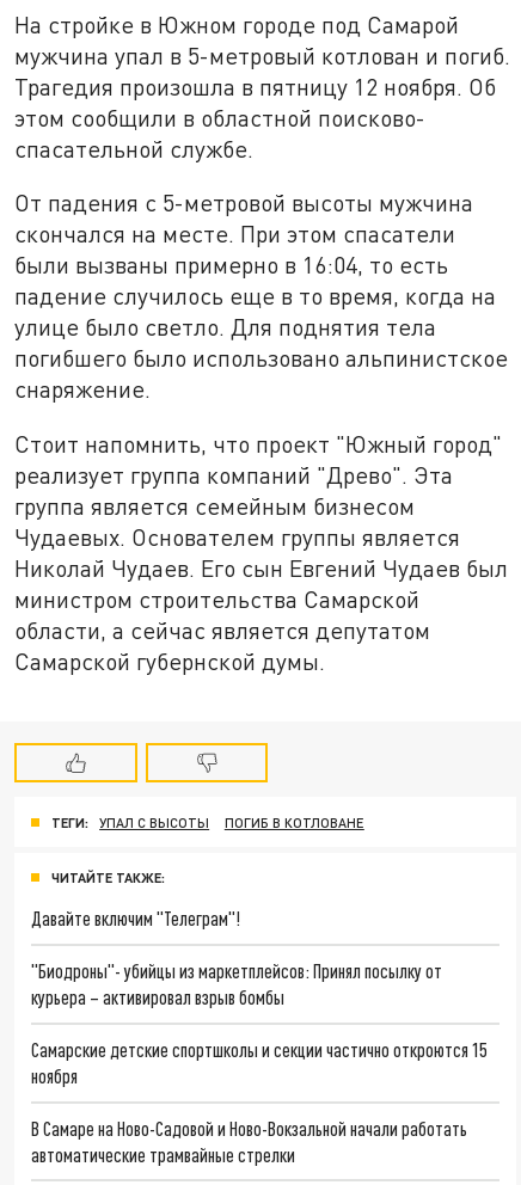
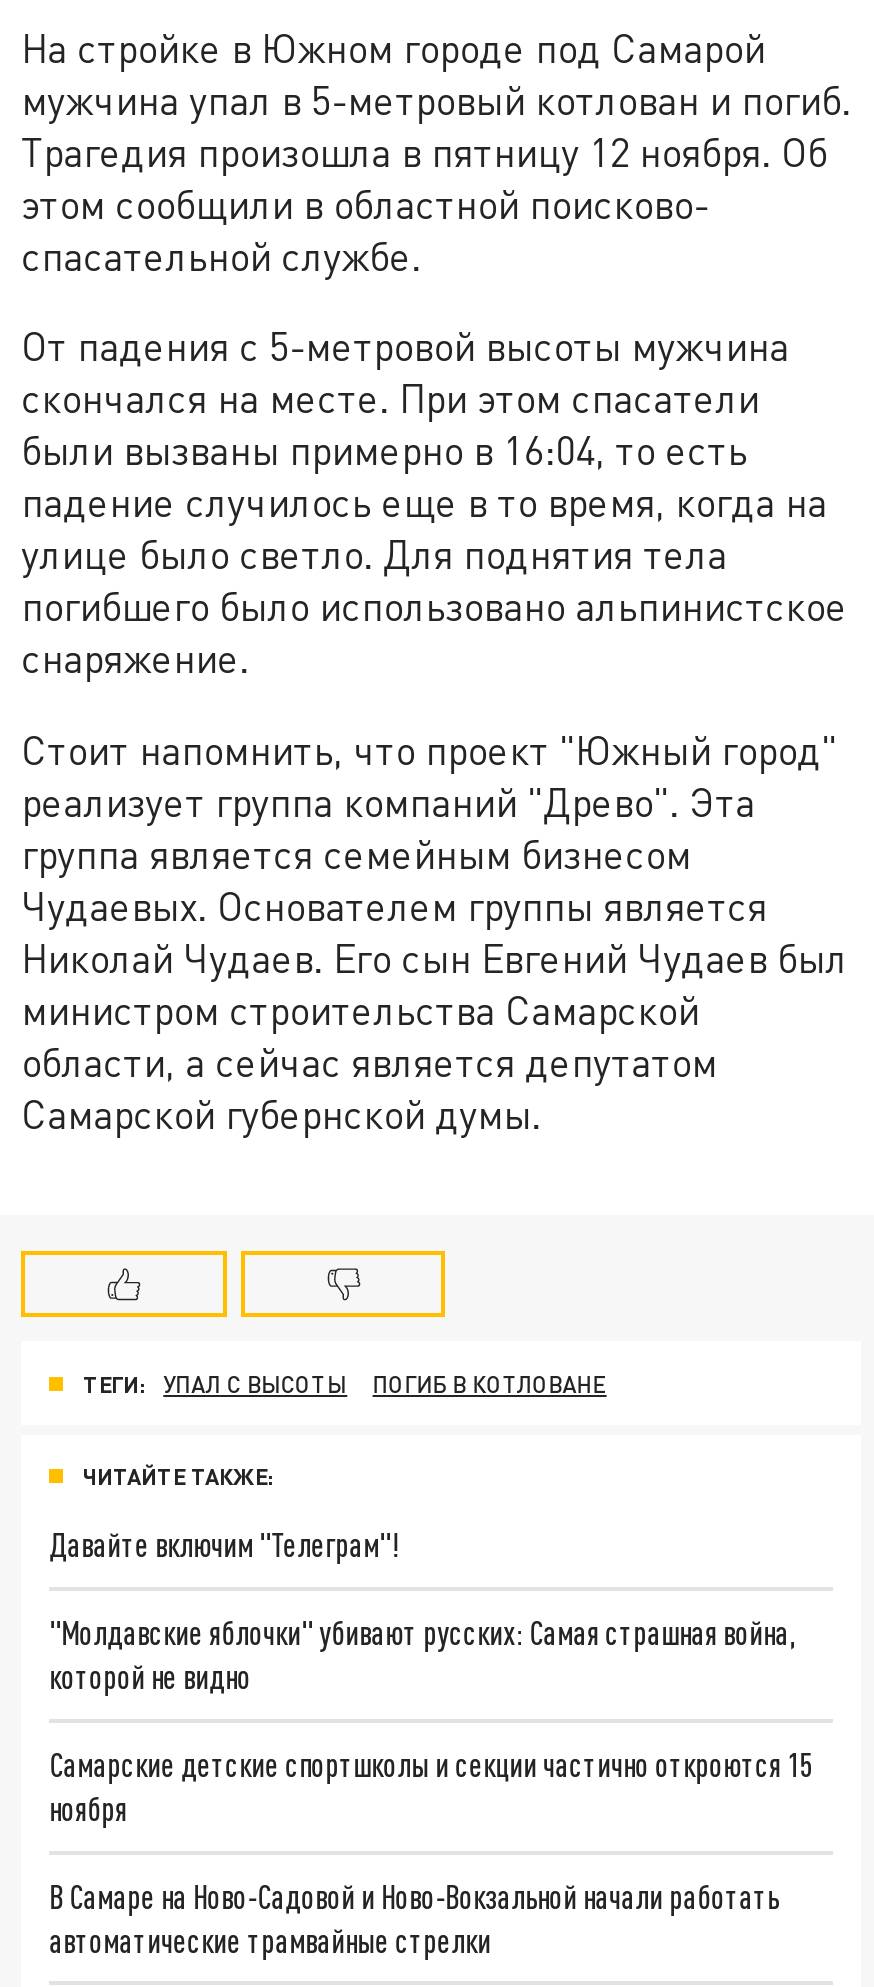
[31,959,442,1008] "Биодроны"- убийцы из маркетплейсов: Принял посылку от | курьера – активировал взрыв бомбы -> [49,1613,795,1695] "Молдавские яблочки" убивают русских: Самая страшная война, | которой не видно

